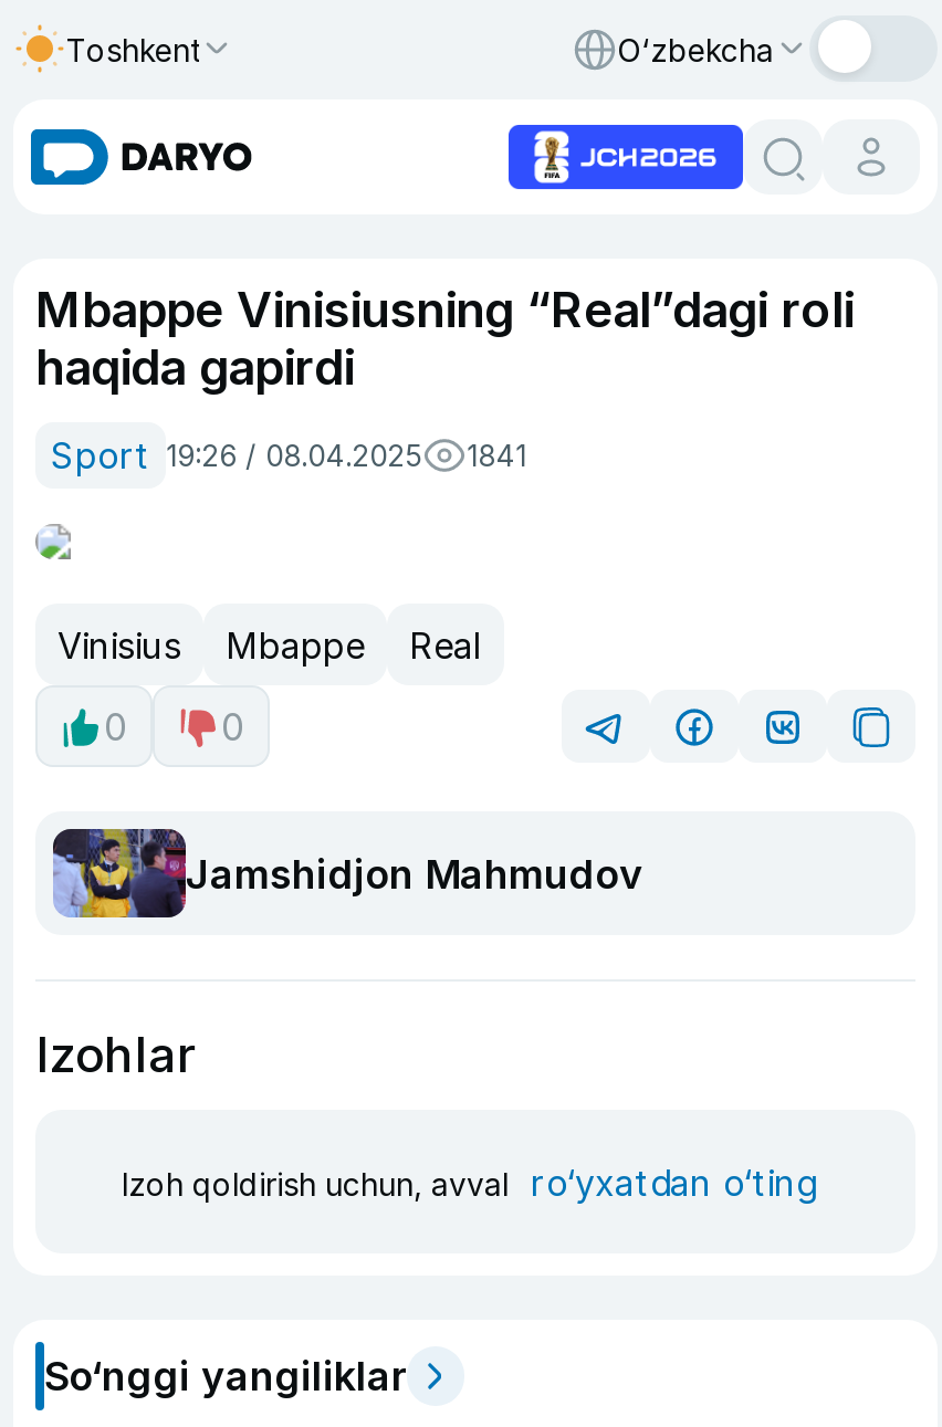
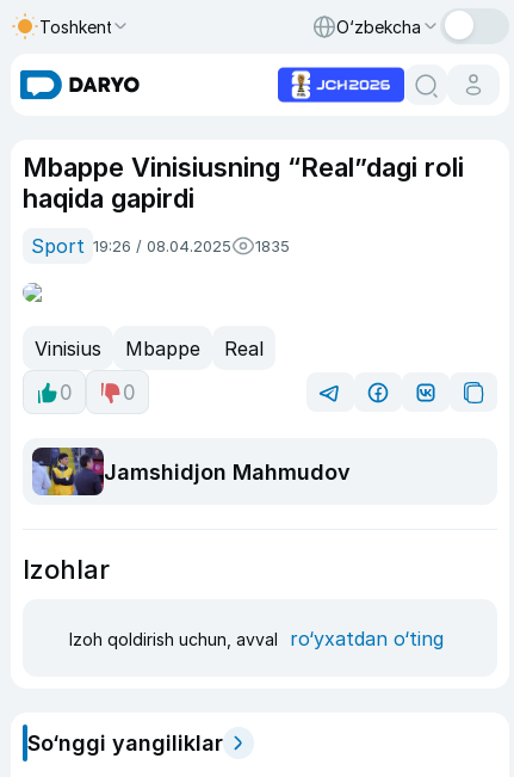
[51,433,526,478] Sport 19:26 / 08.04.2025 1841 -> [31,234,290,258] Sport 19:26 / 08.04.2025 1835

